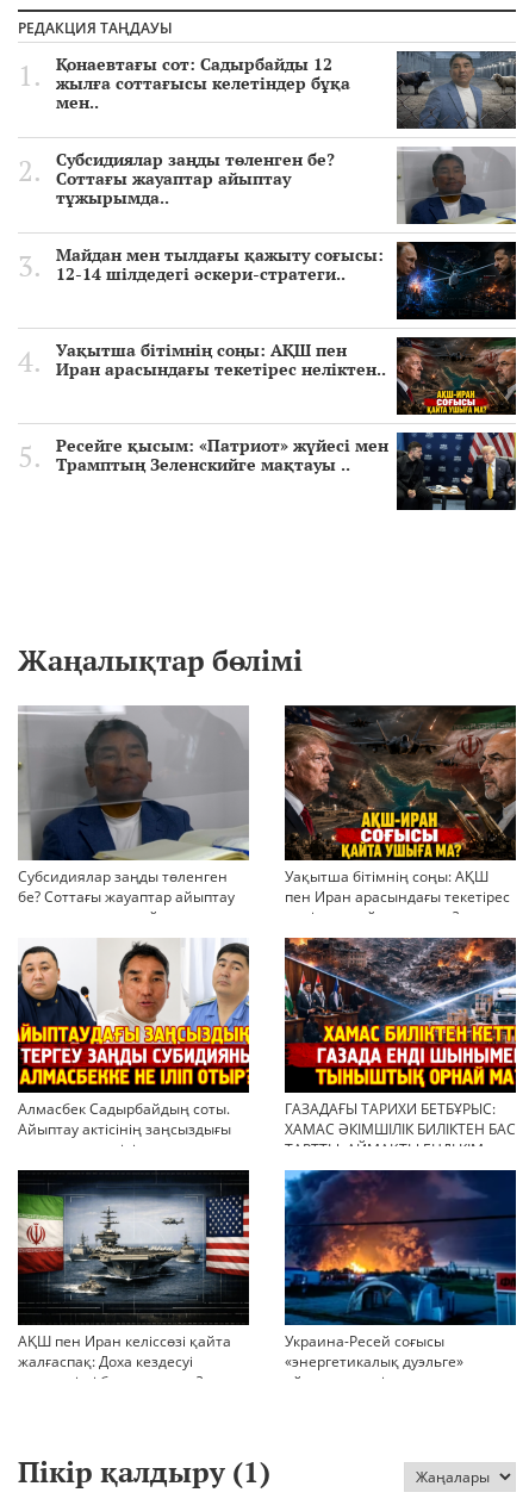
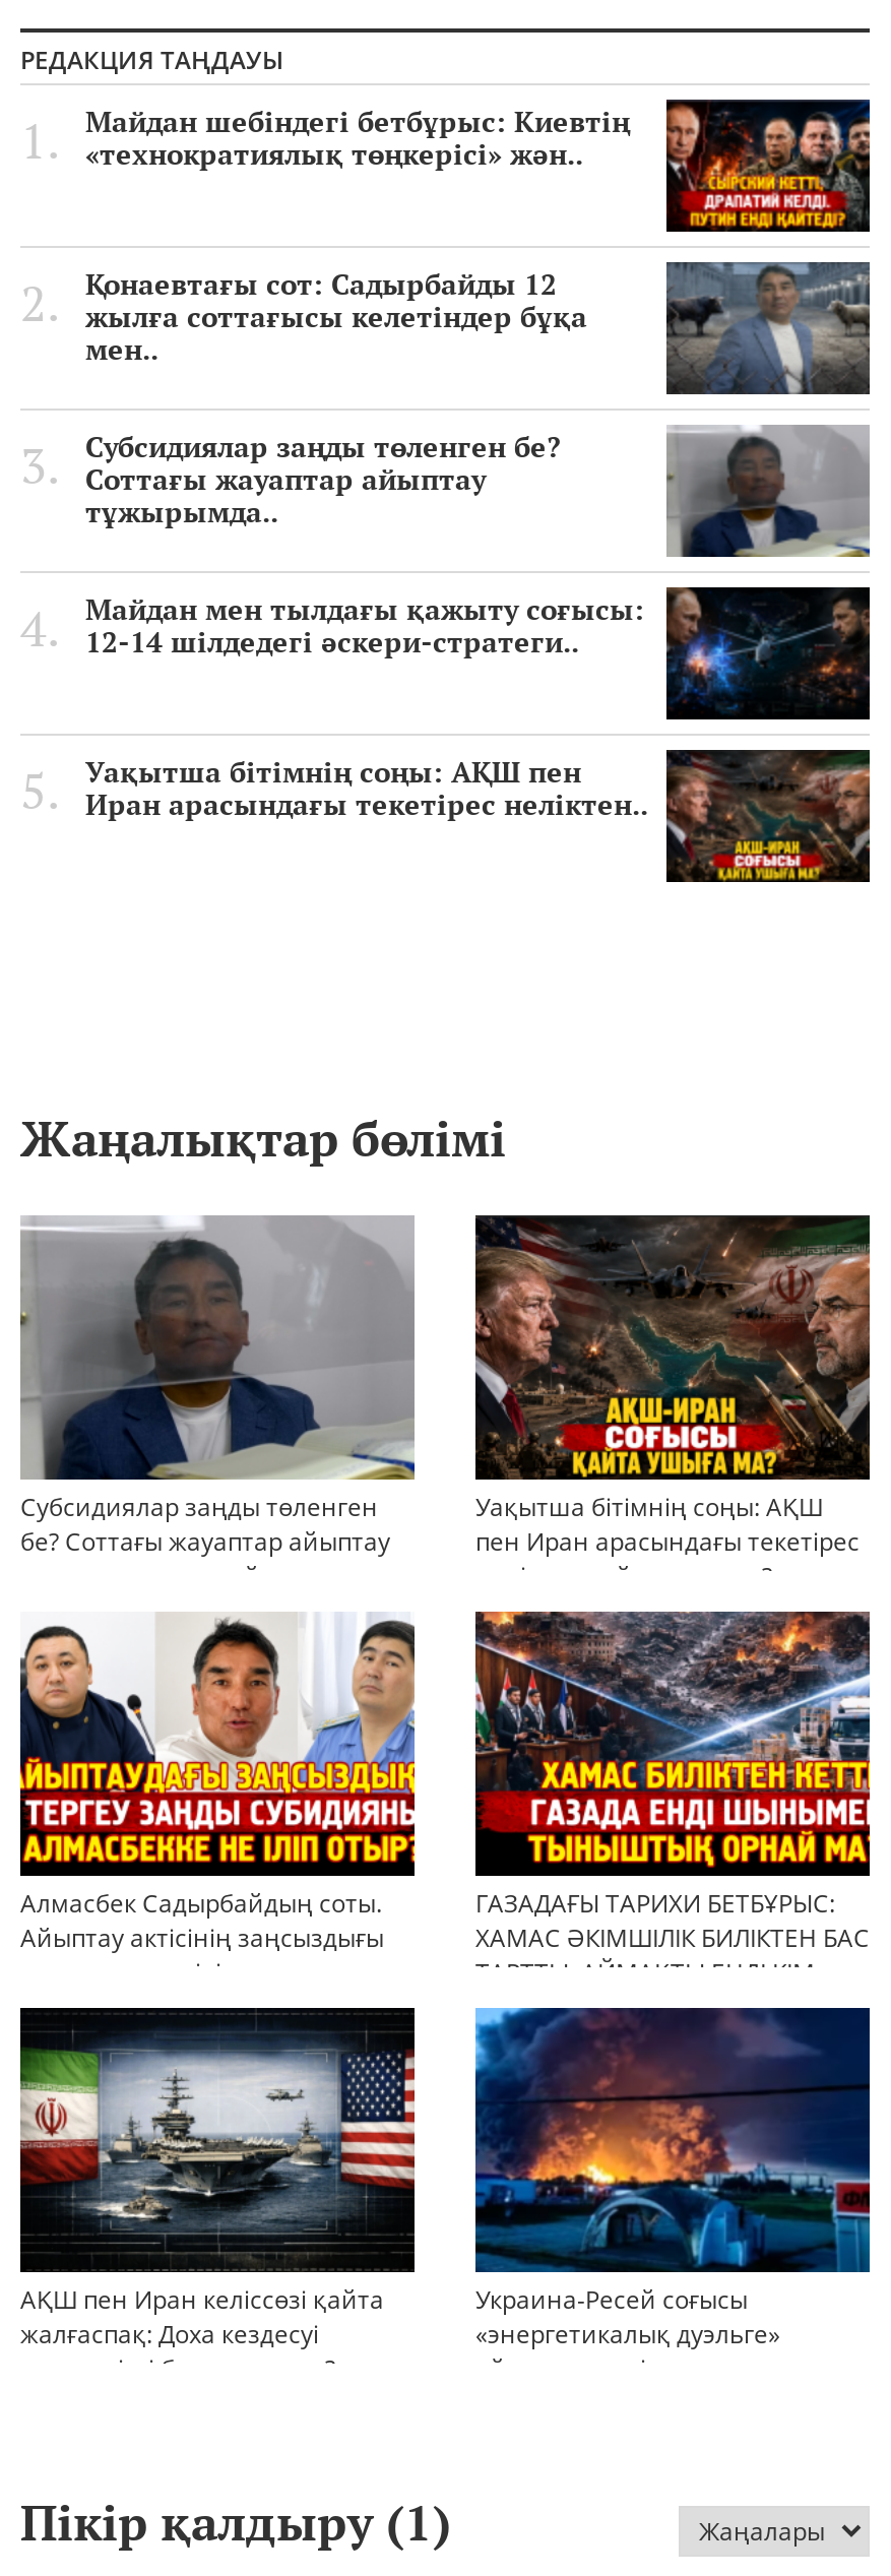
none -> [85,100,870,232] [image] | Майдан шебіндегі бетбұрыс: Киевтің | «технократиялық төңкерісі» жән..
moved [56,50,518,380] -> [85,260,874,823]: [image] | Қонаевтағы сот: Садырбайды 12 | жылға соттағысы келетіндер бұқа | ... | Уақытша бітімнің соңы: АҚШ пен | Иран арасындағы текетірес неліктен..
[56,431,517,511] [image] | Ресейге қысым: «Патриот» жүйесі мен | Трамптың Зеленскийге мақтауы .. -> none

